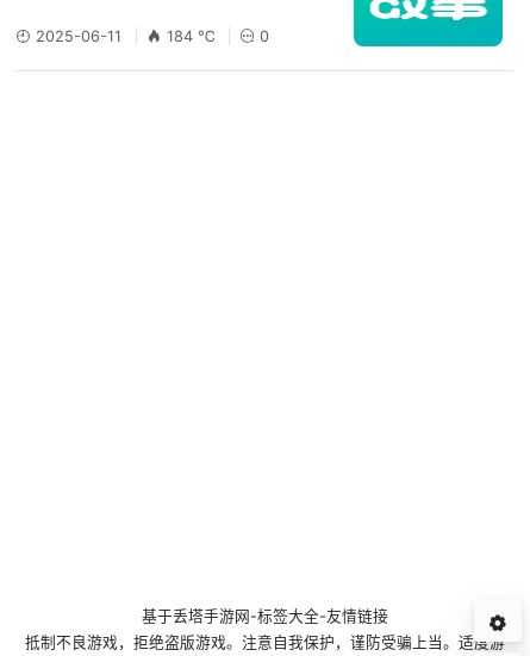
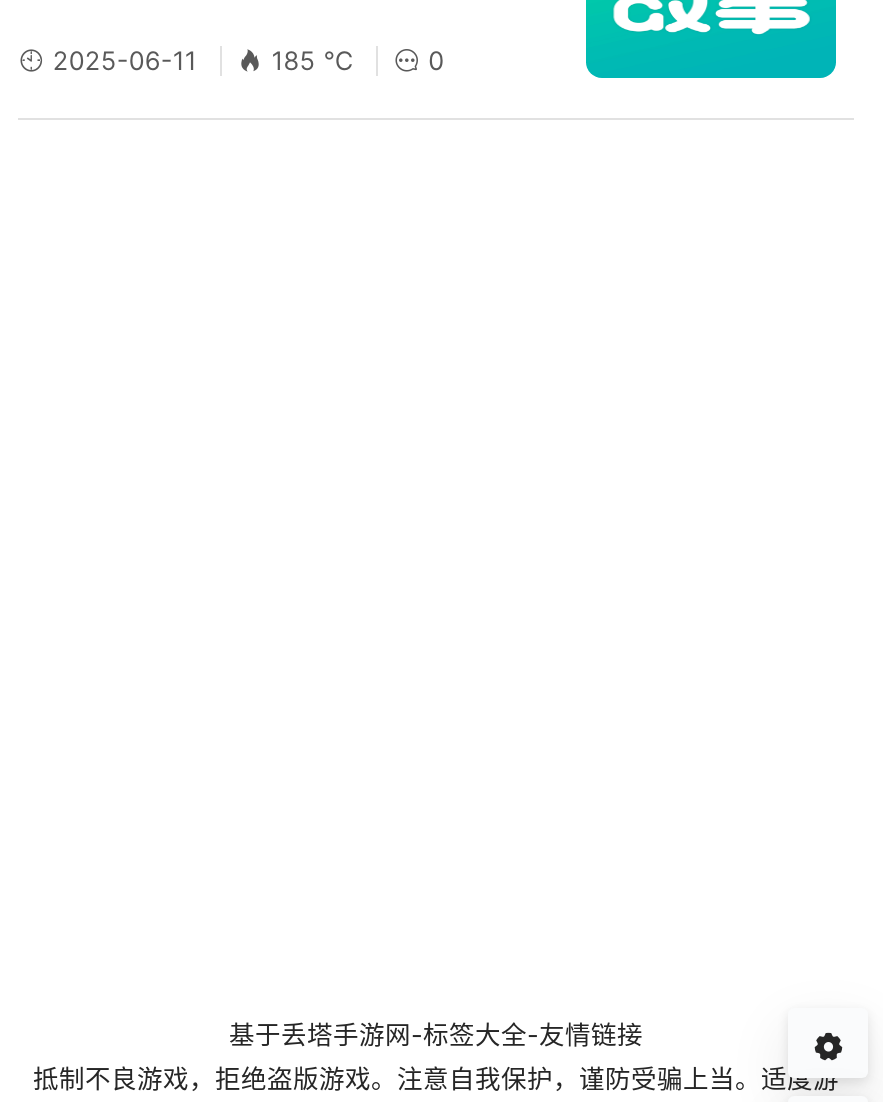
[166,28,220,46] 184 ℃ -> [271,47,361,77] 185 ℃

